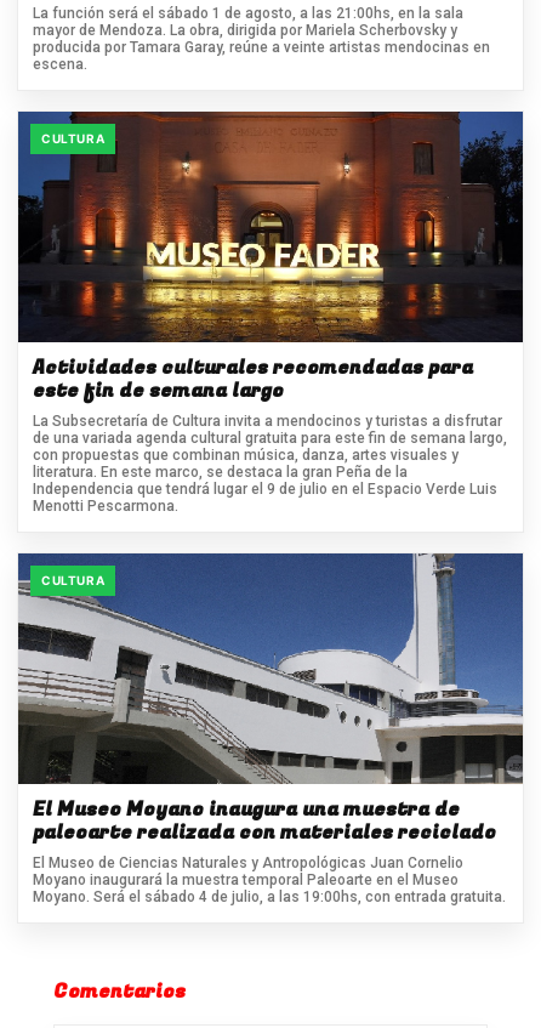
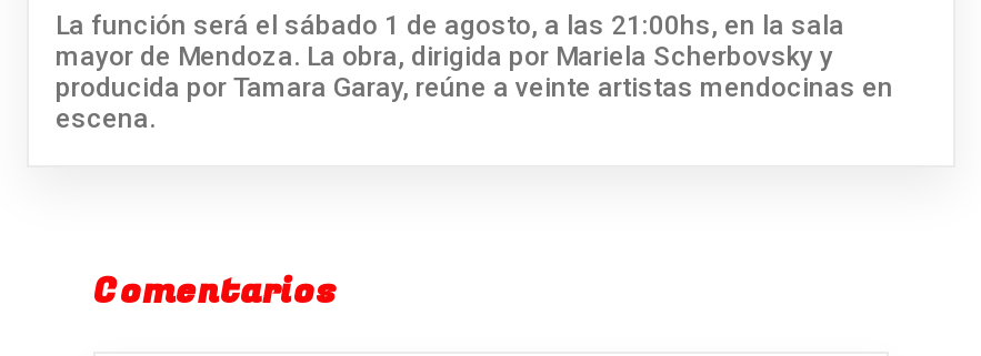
[17,110,524,343] [image] | CULTURA -> none
[33,354,507,515] Actividades culturales recomendadas para | este fin de semana largo | La Subsecretaría de Cultura invita a mendocinos y turistas a disfrutar | de una variada agenda cultural gratuita para este fin de semana largo, | con propuestas que combinan música, danza, artes visuales y | literatura. En este marco, se destaca la gran Peña de la | Independencia que tendrá lugar el 9 de julio en el Espacio Verde Luis | Menotti Pescarmona. -> none
[17,552,524,785] [image] | CULTURA -> none
[33,795,506,906] El Museo Moyano inaugura una muestra de | paleoarte realizada con materiales reciclado | El Museo de Ciencias Naturales y Antropológicas Juan Cornelio | Moyano inaugurará la muestra temporal Paleoarte en el Museo | Moyano. Será el sábado 4 de julio, a las 19:00hs, con entrada gratuita. -> none

